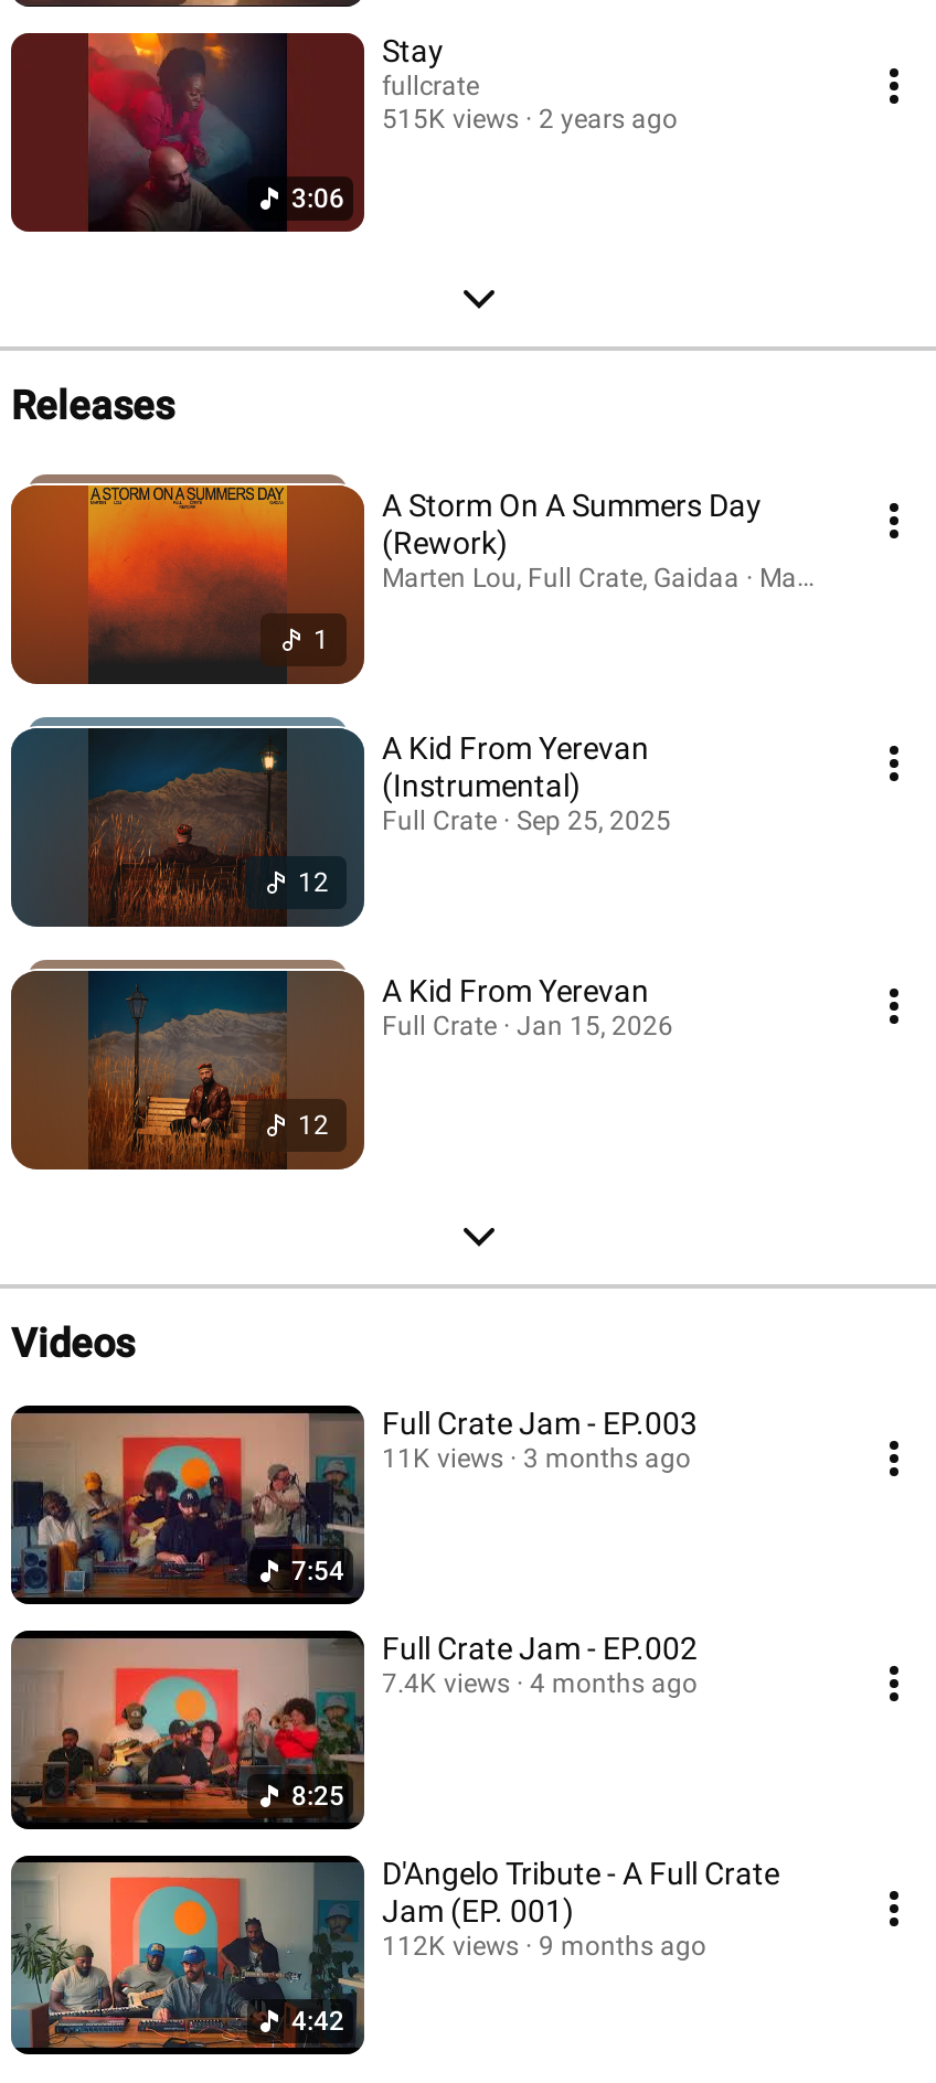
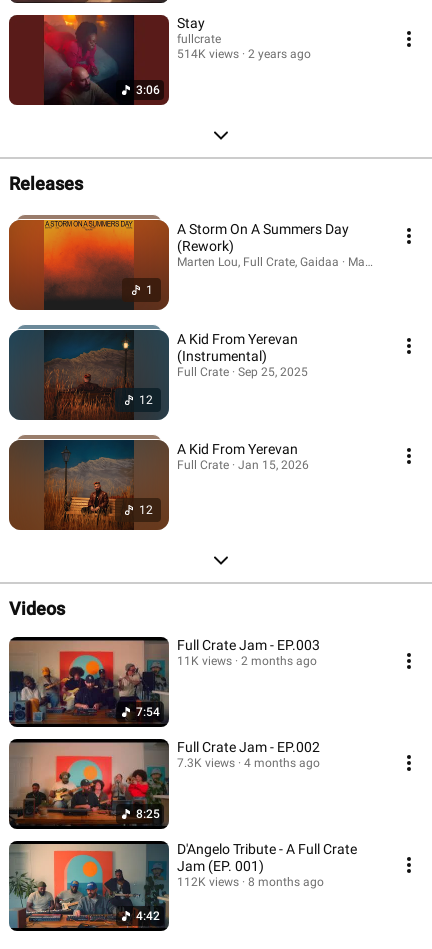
[382,103,678,133] 515K views 2 years ago -> [177,46,311,60] 514K views 2 years ago
[382,1442,691,1473] 11K views 3 months ago -> [177,653,317,667] 11K views 2 months ago
[382,1667,698,1698] 7.4K views 4 months ago -> [177,755,320,769] 7.3K views 4 months ago
[382,1930,706,1961] 112K views 9 months ago -> [177,874,324,888] 112K views 8 months ago

